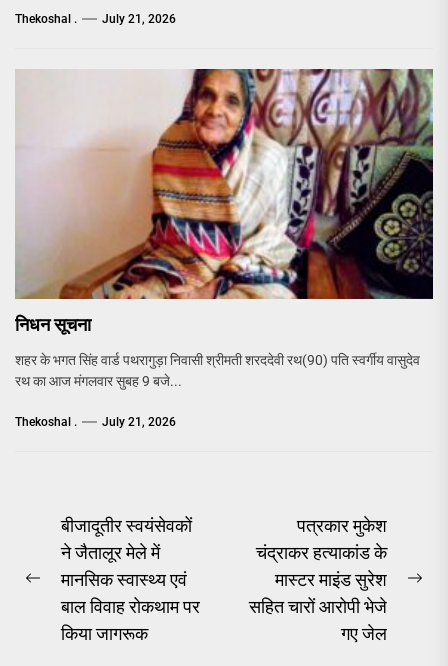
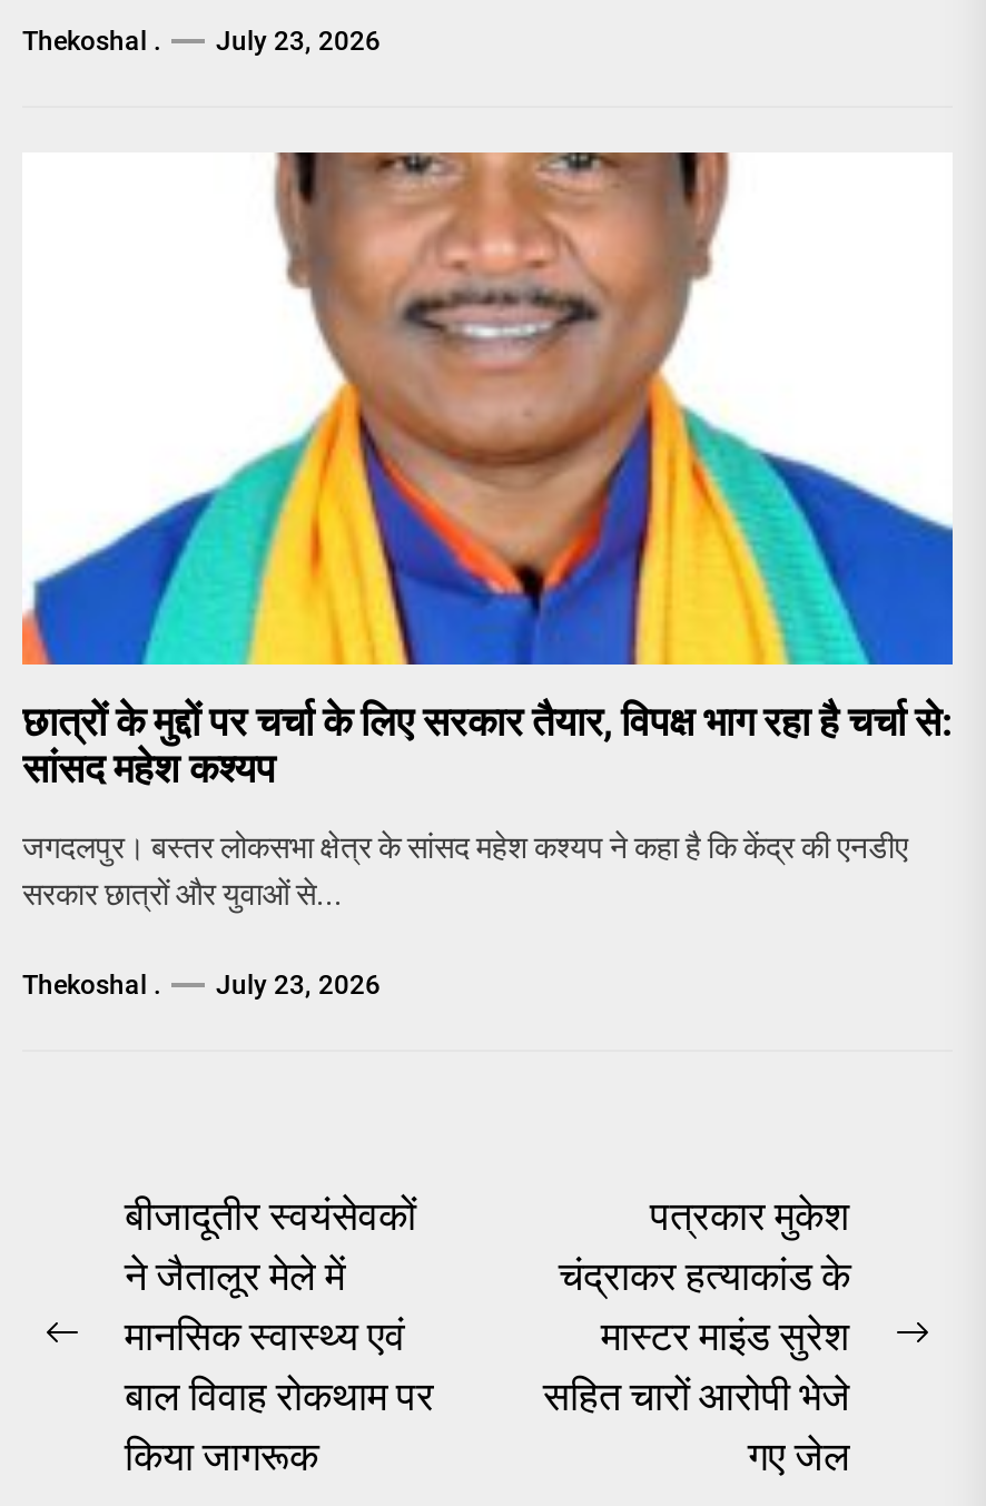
[15,12,176,26] Thekoshal . July 21, 2026 -> [22,26,381,57] Thekoshal . July 23, 2026
[15,68,434,335] [image] | निधन सूचना -> [20,150,955,791] [image] | छात्रों के मुद्दों पर चर्चा के लिए सरकार तैयार, विपक्ष भाग रहा है चर्चा से: | सांसद महेश कश्यप
[15,352,420,389] शहर के भगत सिंह वार्ड पथरागुड़ा निवासी श्रीमती शरददेवी रथ(90) पति स्वर्गीय वासुदेव | रथ का आज मंगलवार सुबह 9 बजे... -> [22,829,908,912] जगदलपुर। बस्तर लोकसभा क्षेत्र के सांसद महेश कश्यप ने कहा है कि केंद्र की एनडीए | सरकार छात्रों और युवाओं से...
[15,415,176,429] Thekoshal . July 21, 2026 -> [22,969,381,1001] Thekoshal . July 23, 2026

